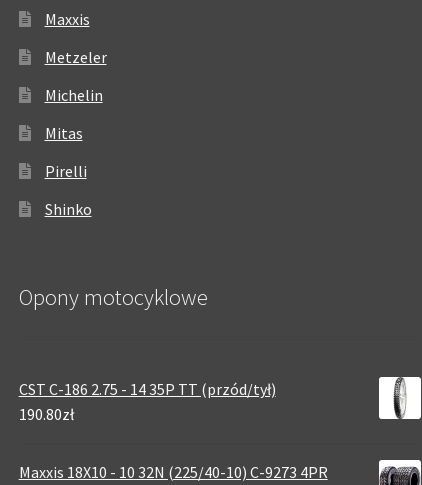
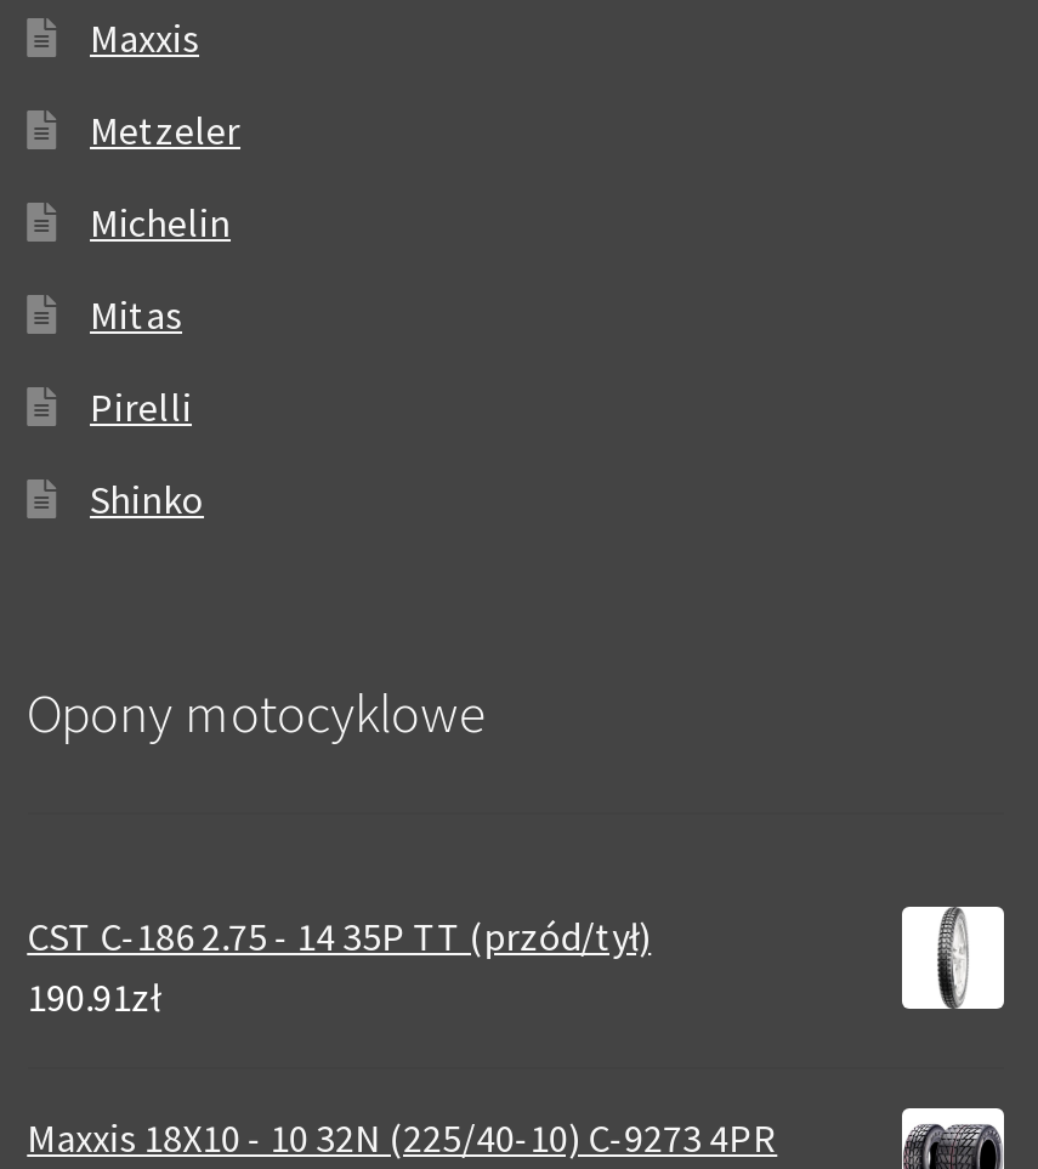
[19,404,74,424] 190.80zł -> [27,973,160,1021] 190.91zł

